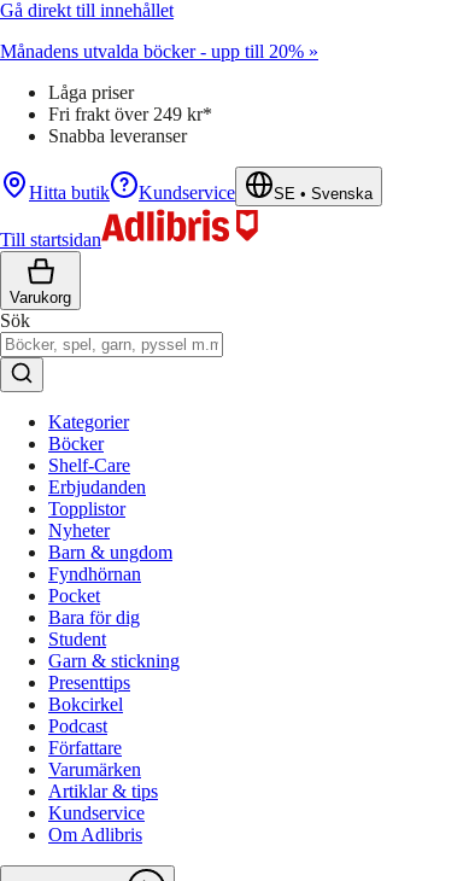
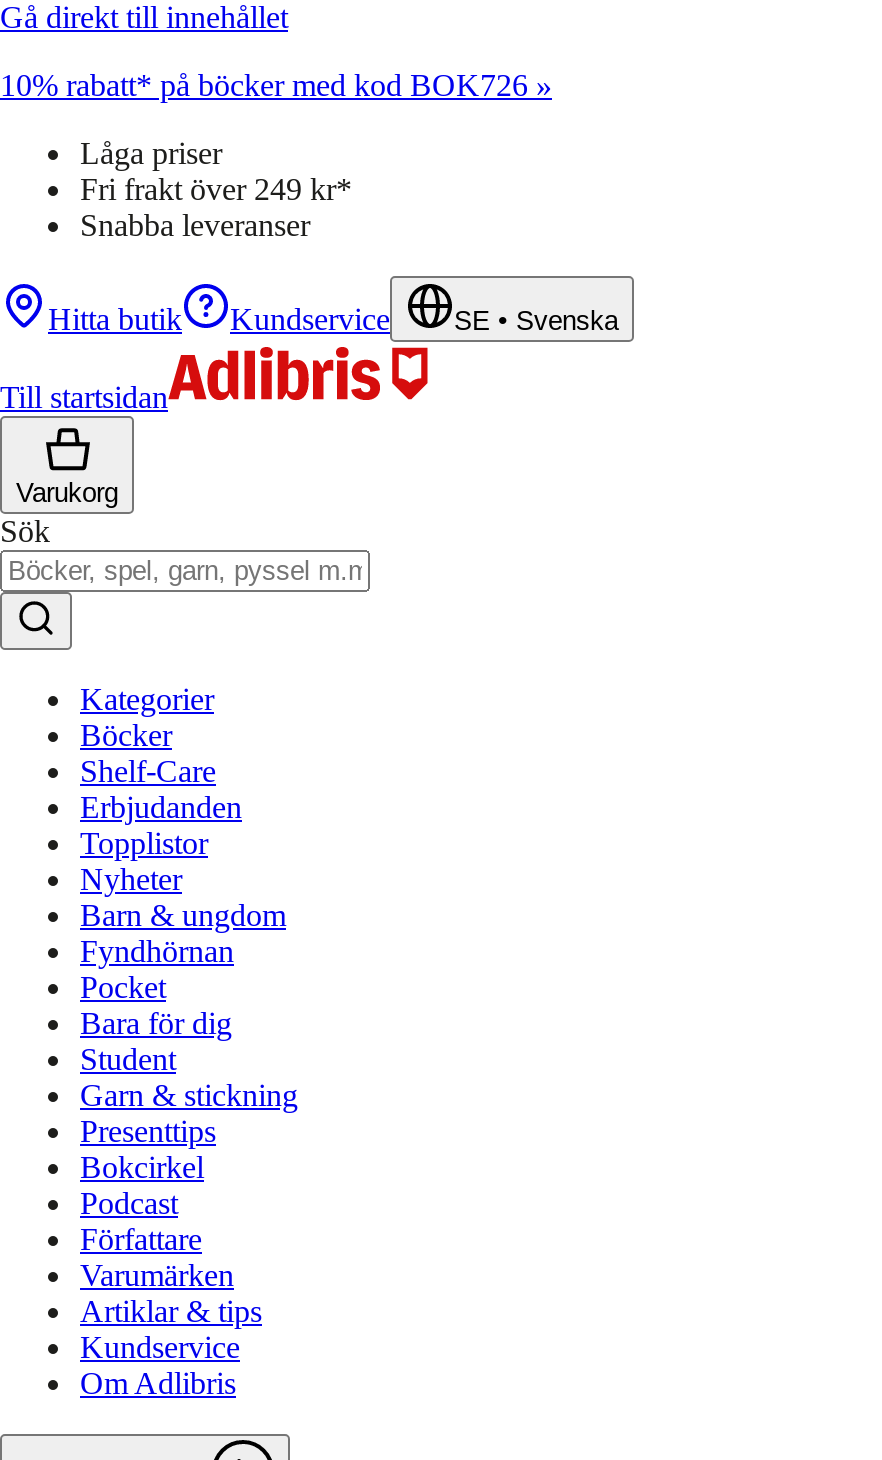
[0,41,318,62] Månadens utvalda böcker - upp till 20% » -> [0,68,552,102] 10% rabatt* på böcker med kod BOK726 »

